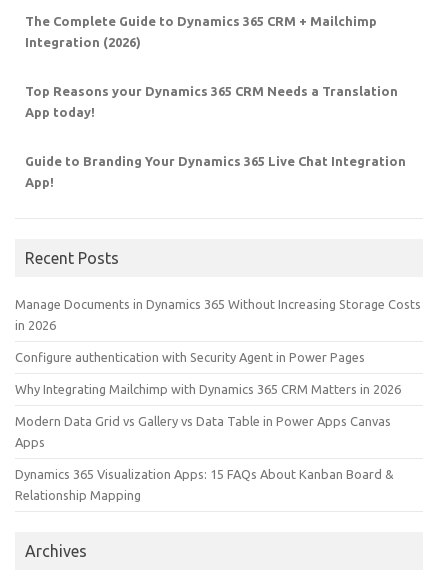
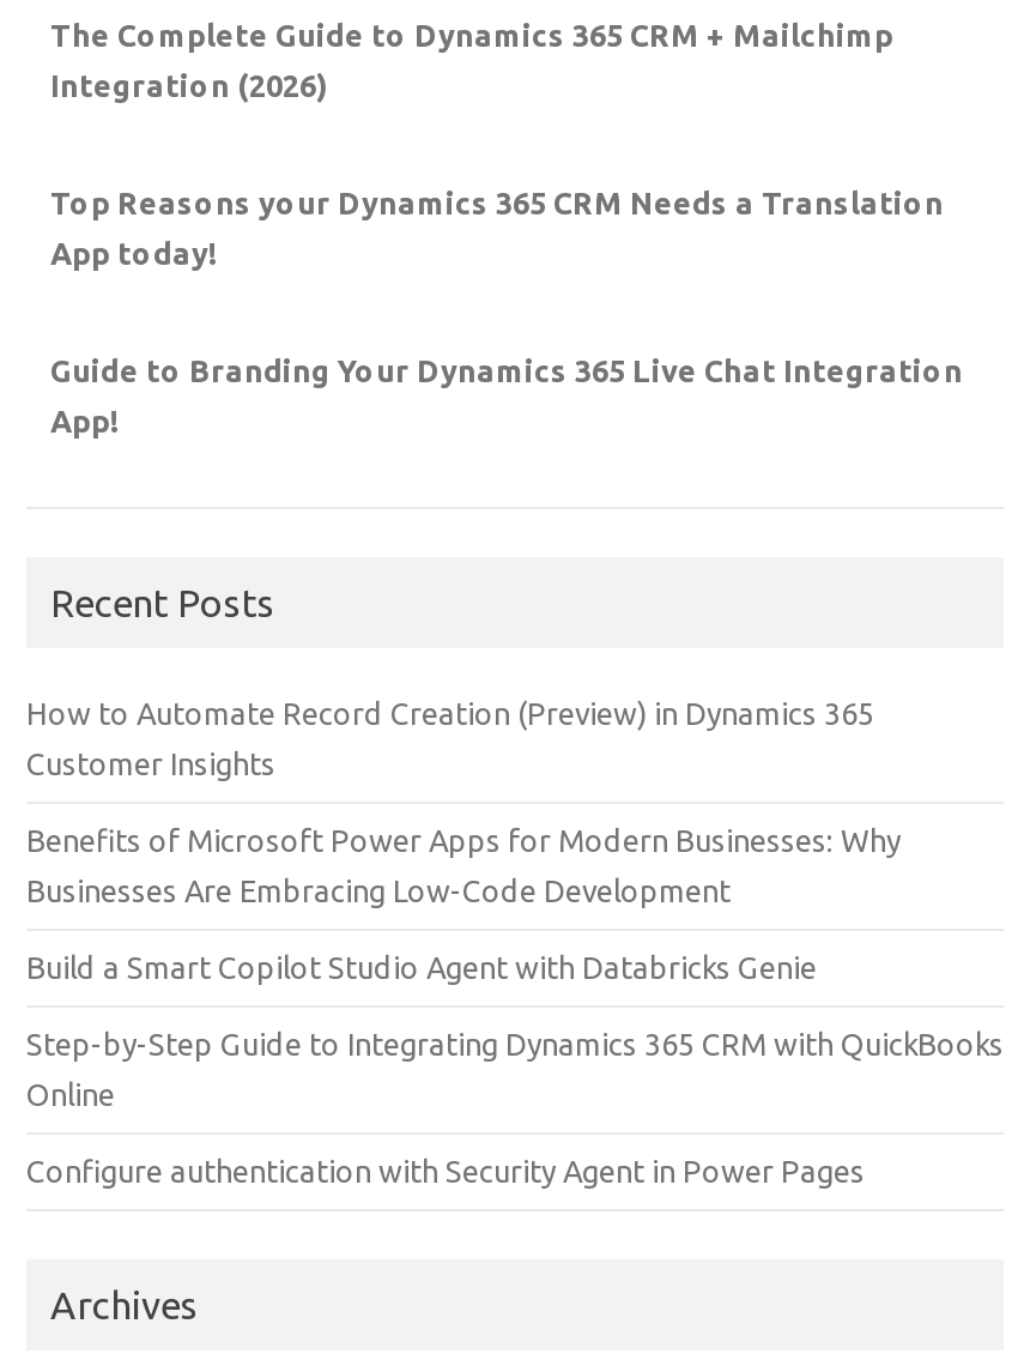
[15,297,421,332] Manage Documents in Dynamics 365 Without Increasing Storage Costs | in 2026 -> [26,697,1004,1111] How to Automate Record Creation (Preview) in Dynamics 365 | Customer Insights | Benefits of Microsoft Power Apps for Modern Businesses: Why | Businesses Are Embracing Low-Code Development | Build a Smart Copilot Studio Agent with Databricks Genie | Step-by-Step Guide to Integrating Dynamics 365 CRM with QuickBooks | Online
moved [15,350,365,364] -> [26,1154,865,1188]: Configure authentication with Security Agent in Power Pages
[15,382,401,502] Why Integrating Mailchimp with Dynamics 365 CRM Matters in 2026 | Modern Data Grid vs Gallery vs Data Table in Power Apps Canvas | Apps | Dynamics 365 Visualization Apps: 15 FAQs About Kanban Board & | Relationship Mapping -> none

